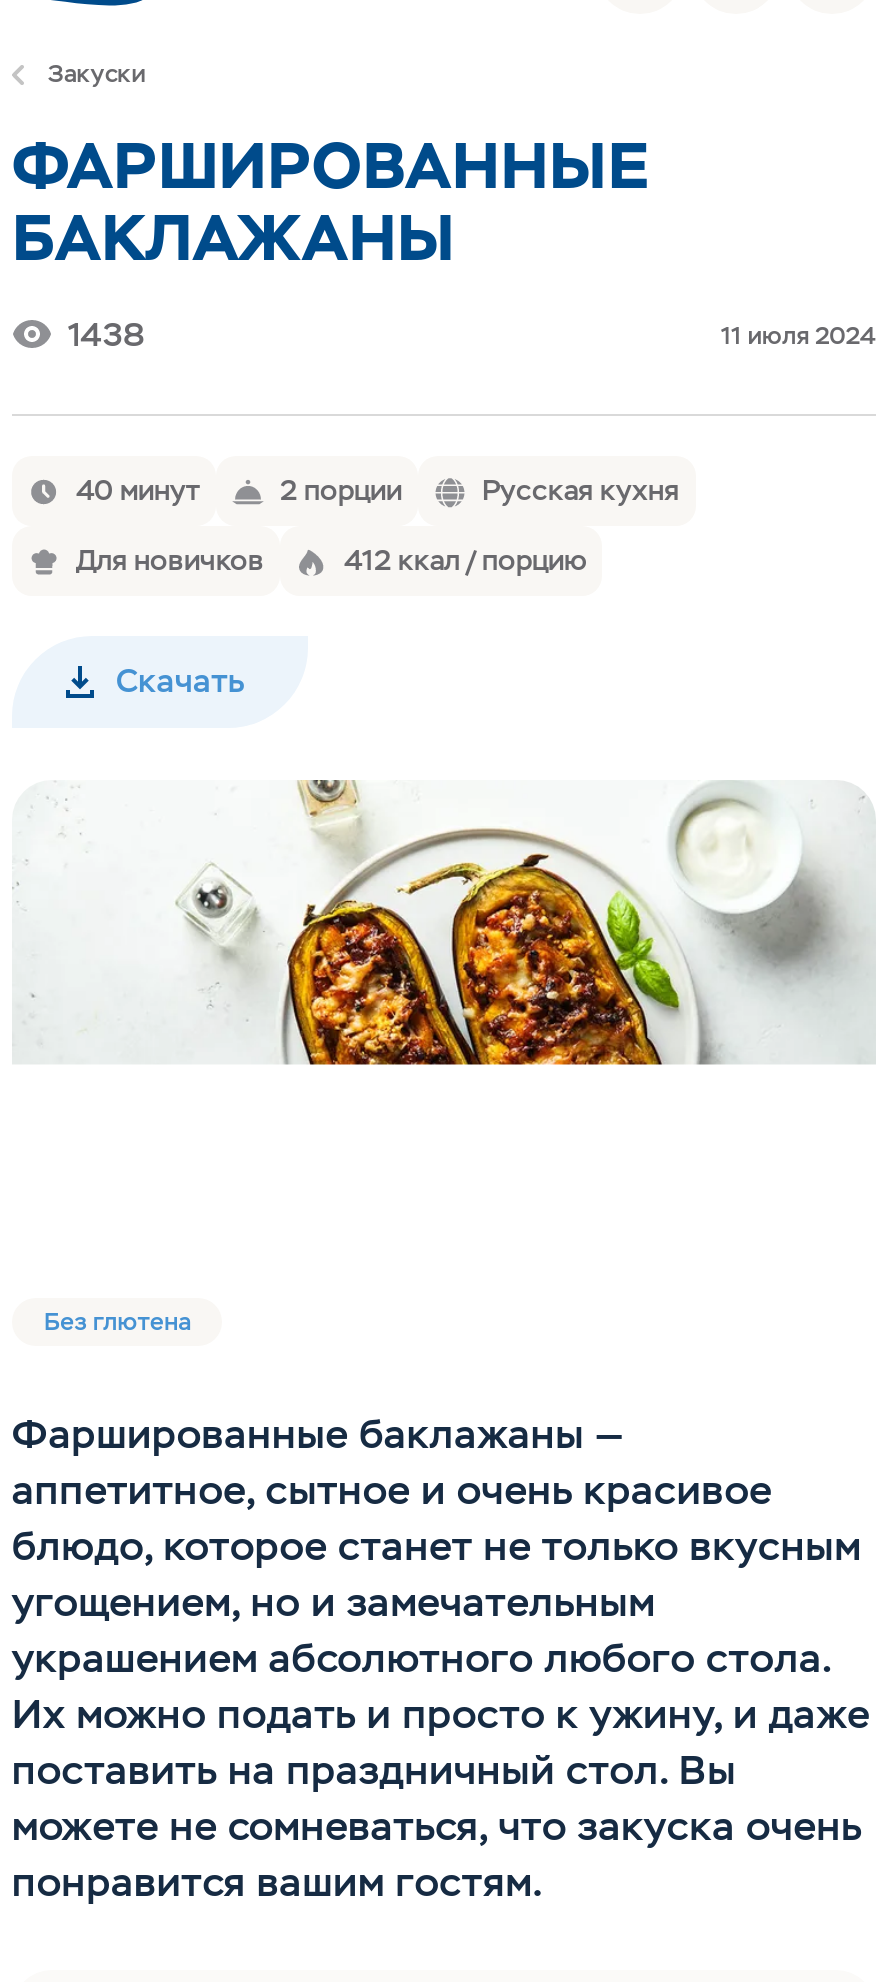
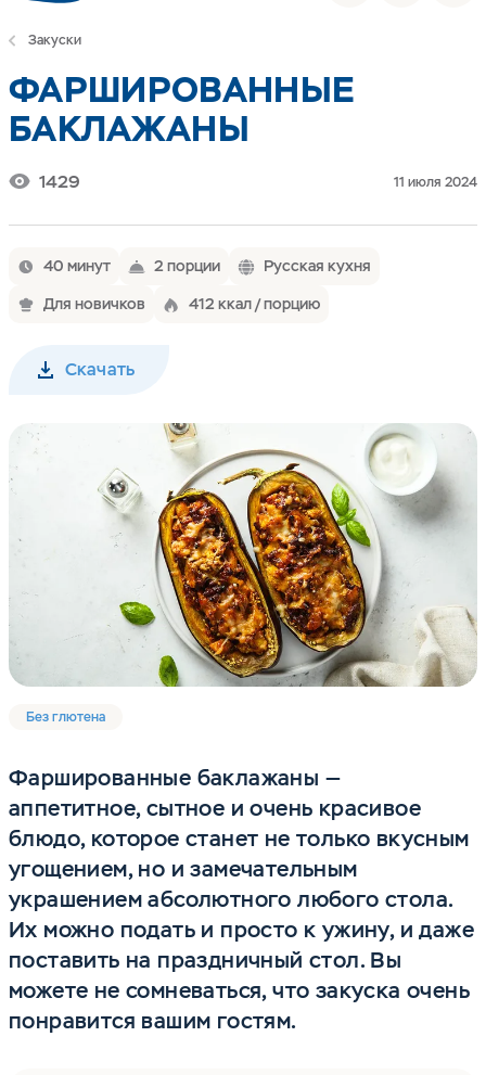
[68,314,145,356] 1438 -> [39,170,81,193] 1429
none -> [9,576,477,688] [image]

